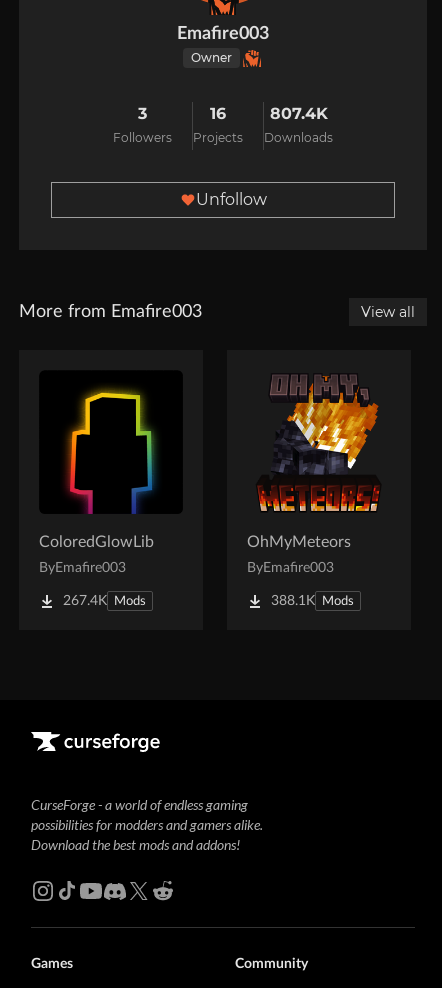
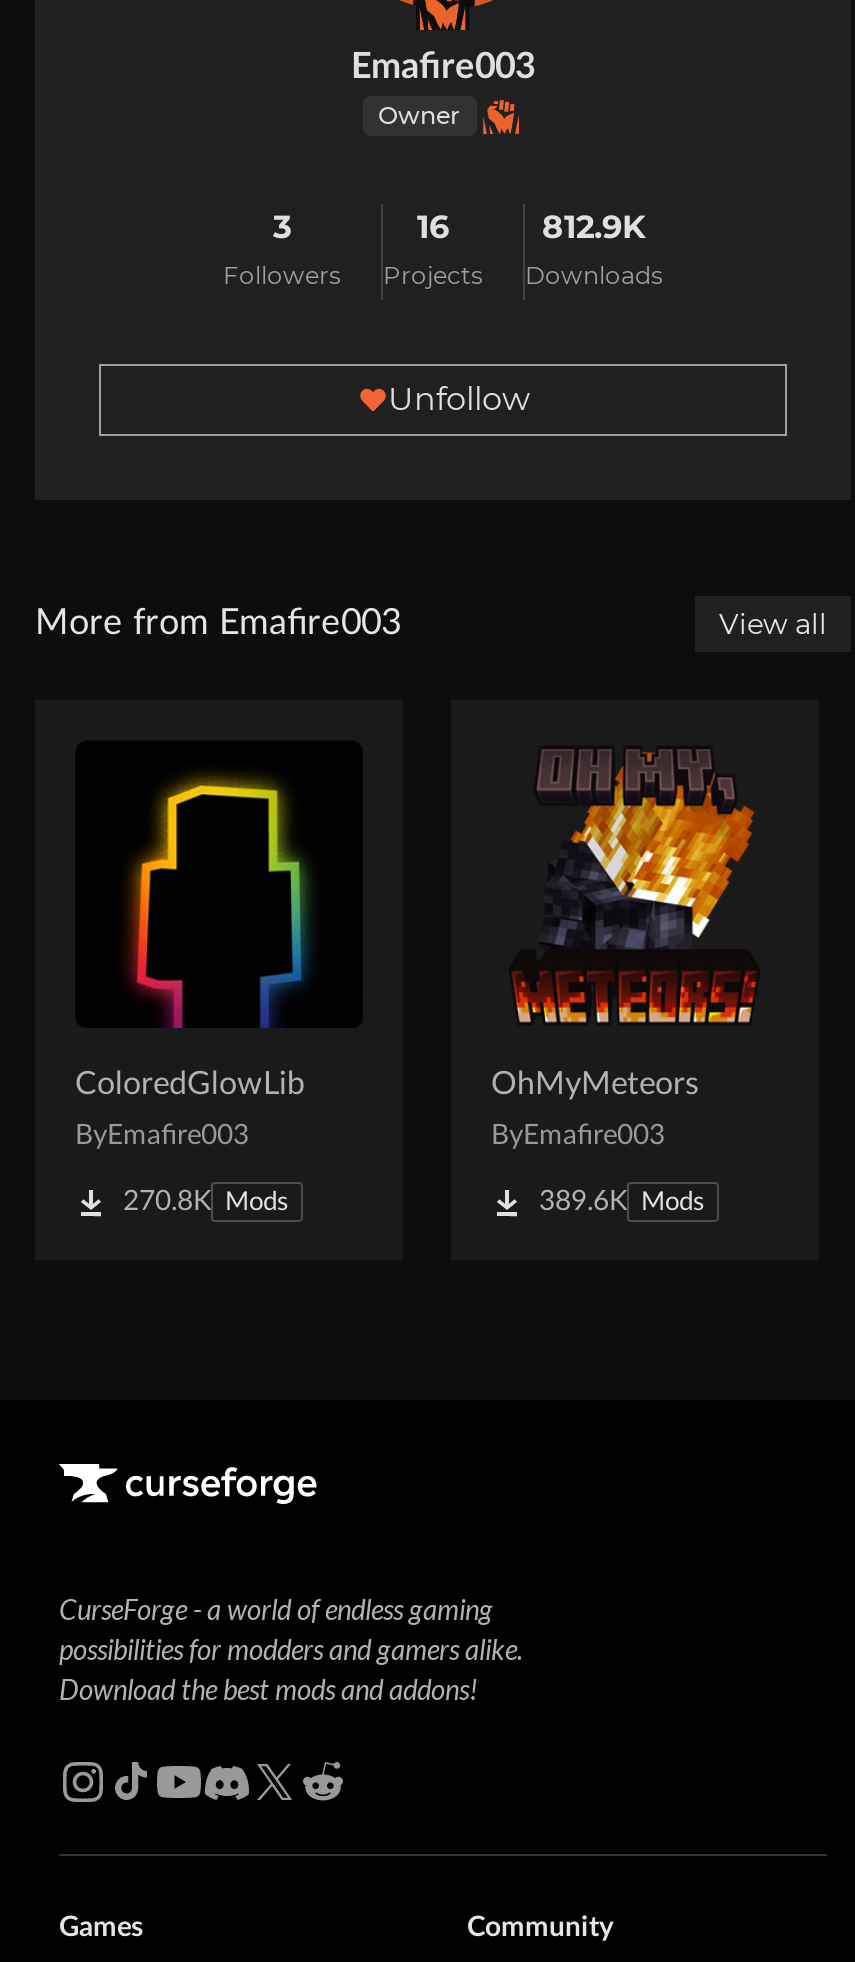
[269,104,327,123] 807.4K -> [542,209,646,247] 812.9K
[63,594,146,608] 267.4K Mods -> [123,1189,289,1217] 270.8K Mods
[271,594,354,608] 388.1K Mods -> [539,1189,705,1217] 389.6K Mods

